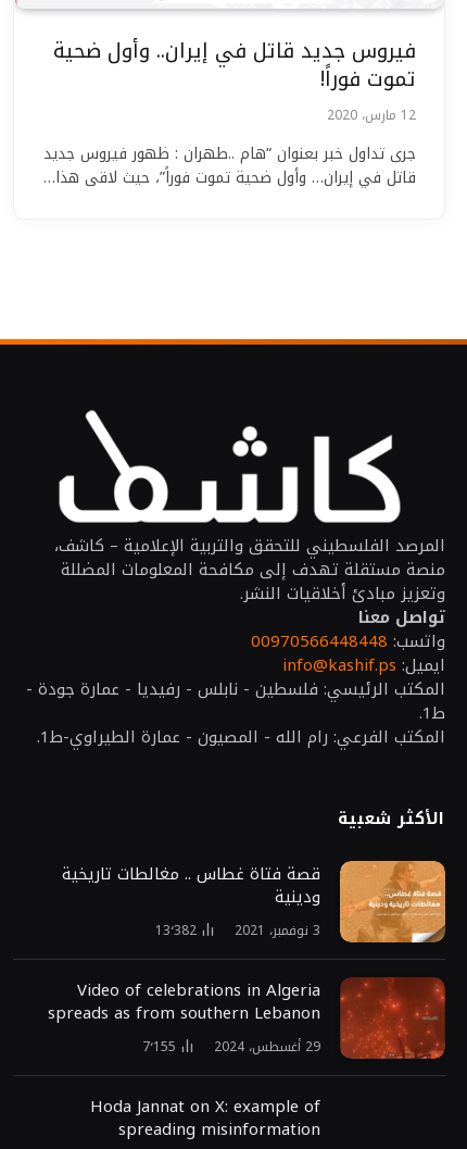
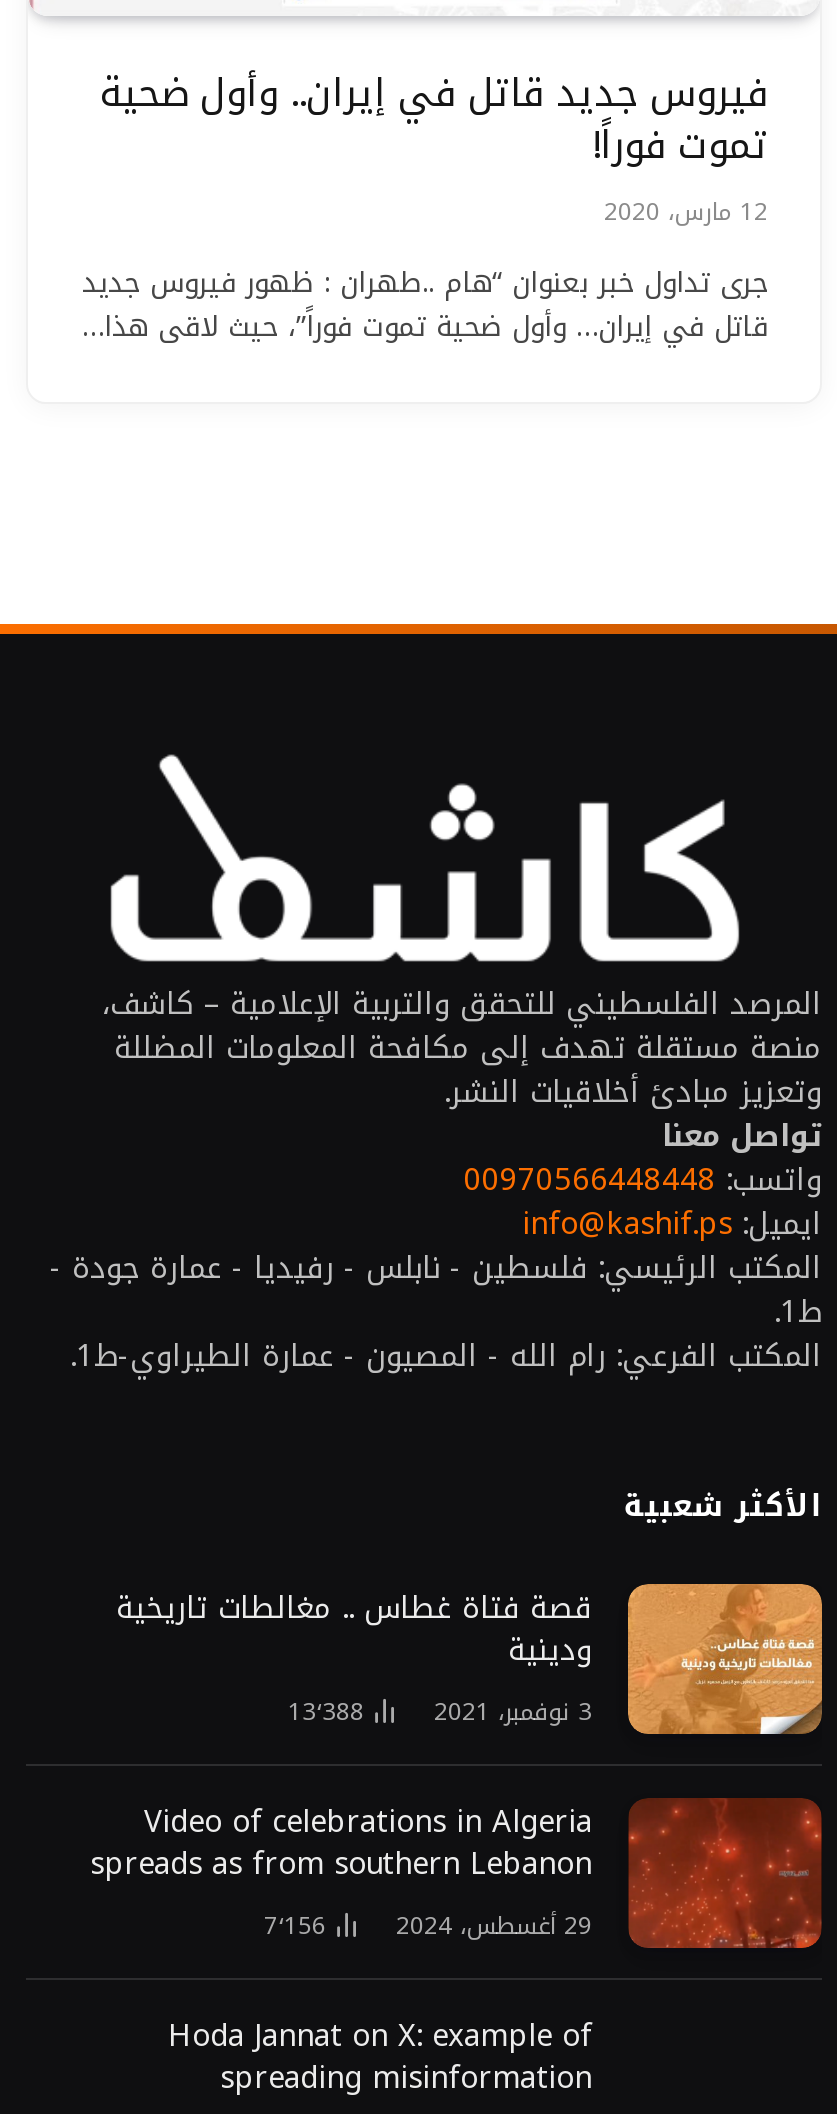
[155,919,197,943] 13٬382 -> [288,1691,364,1735] 13٬388
[142,1035,176,1059] 7٬155 -> [264,1904,326,1948] 7٬156

